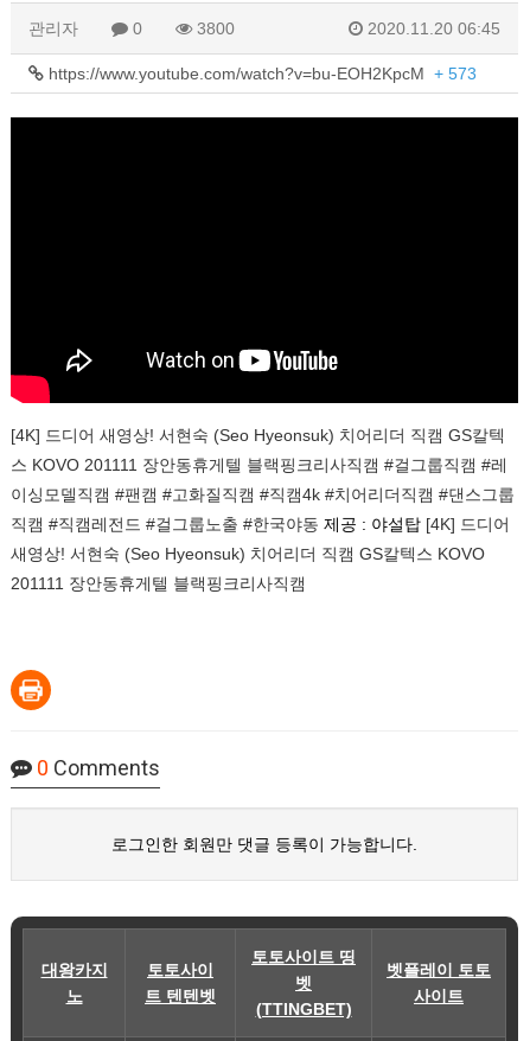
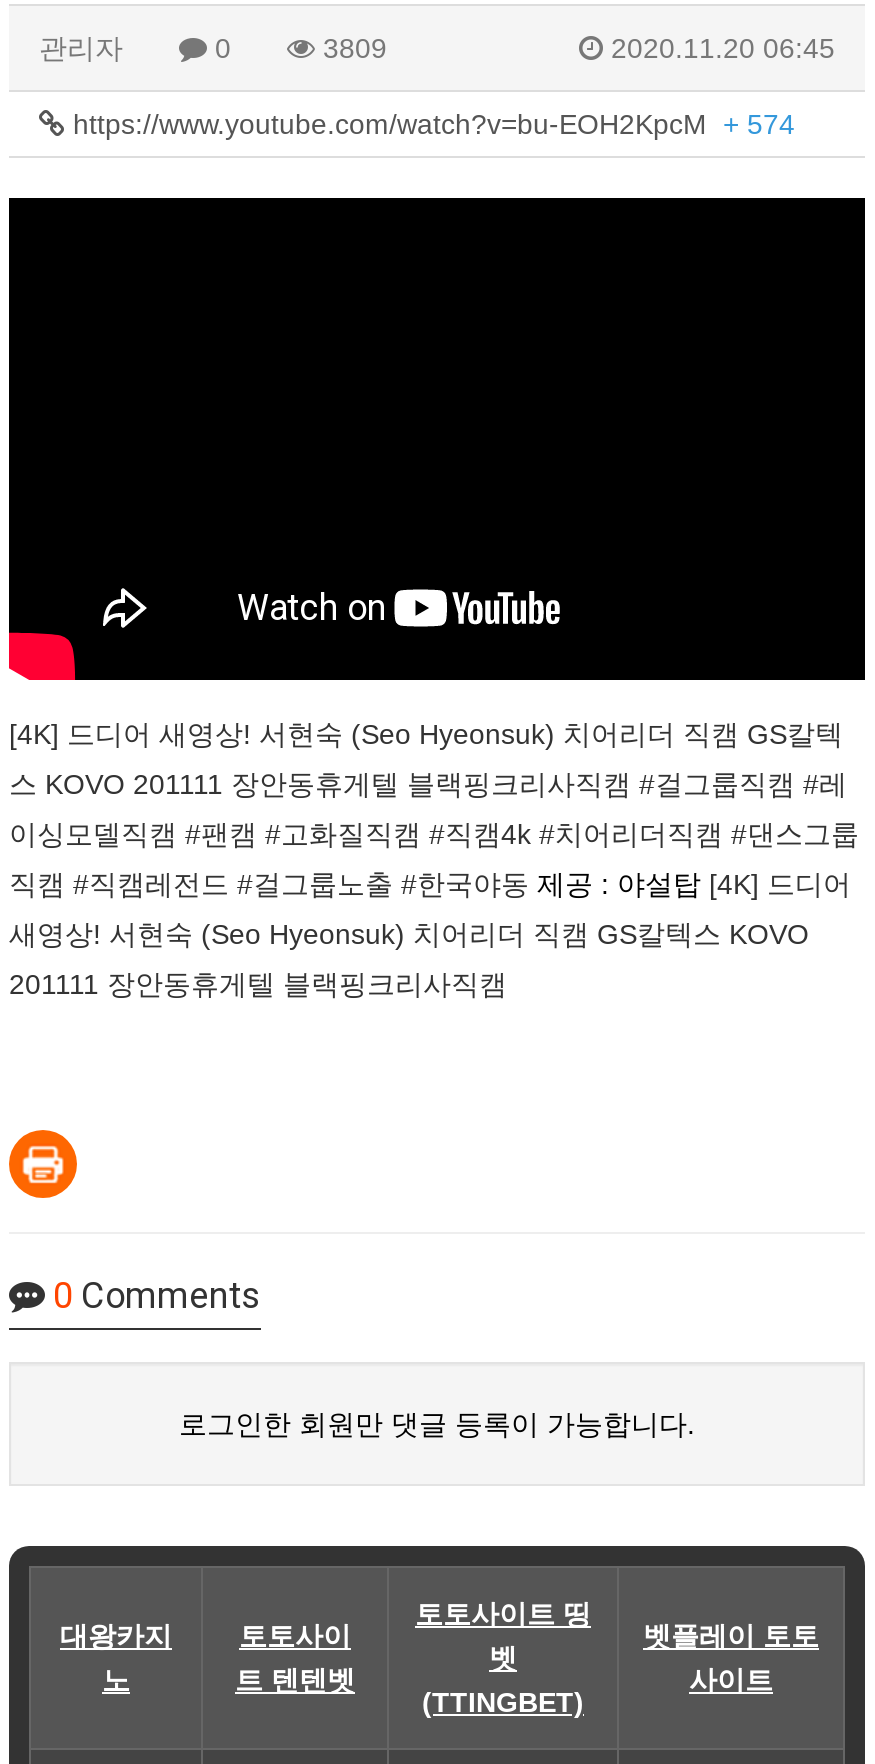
[192,19,235,38] 3800 -> [315,32,387,64] 3809
[44,64,477,83] https://www.youtube.com/watch?v=bu-EOH2KpcM + 573 -> [65,108,795,140] https://www.youtube.com/watch?v=bu-EOH2KpcM + 574

